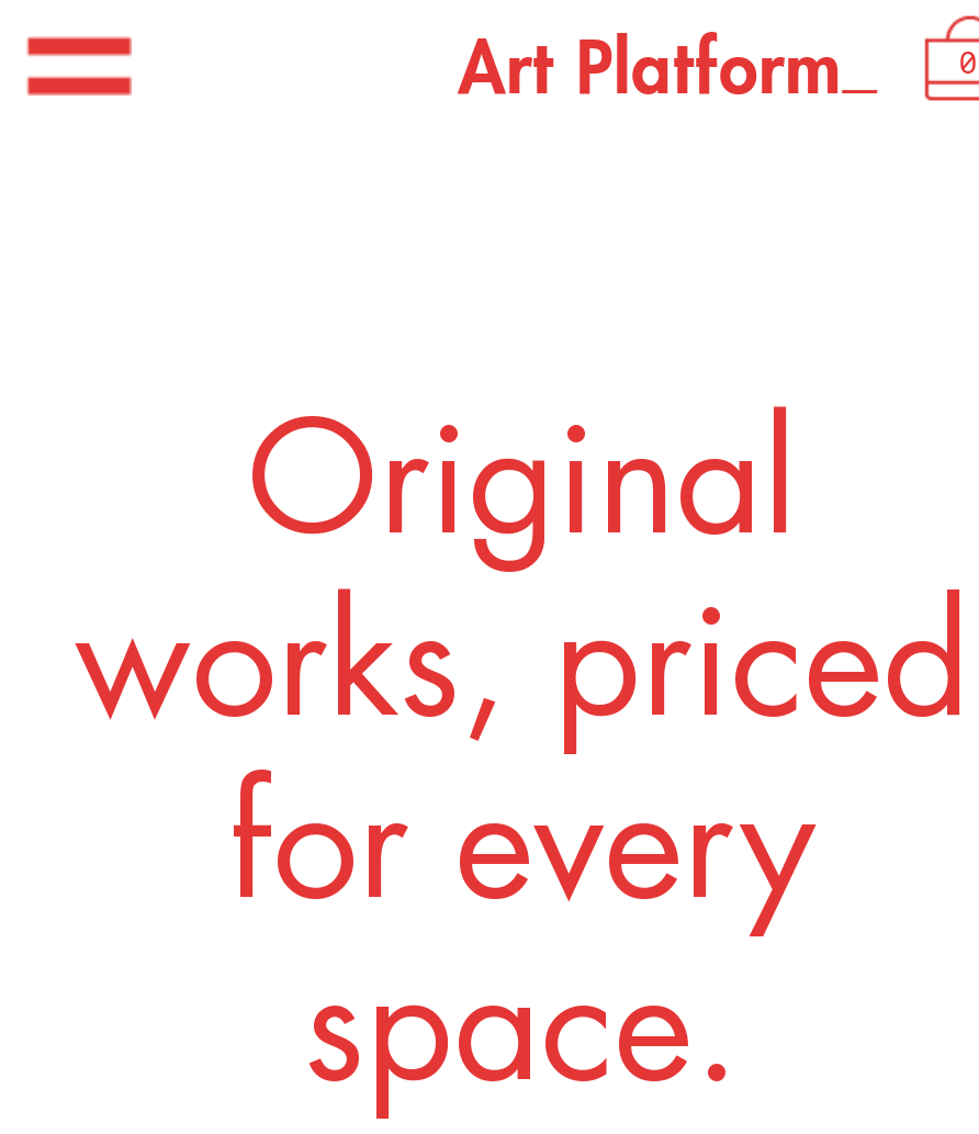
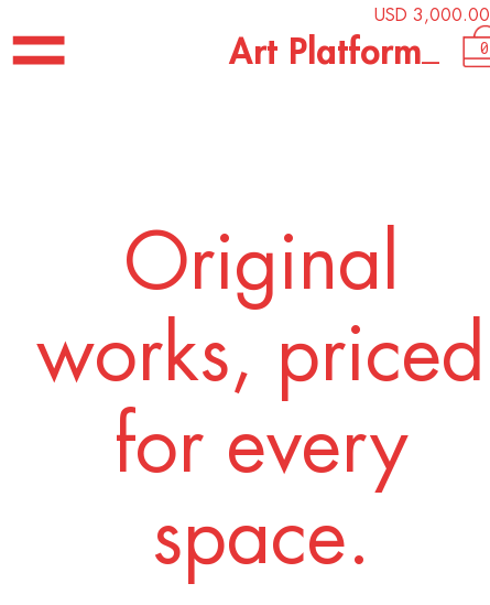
none -> [374,8,490,25] USD 3,000.00

